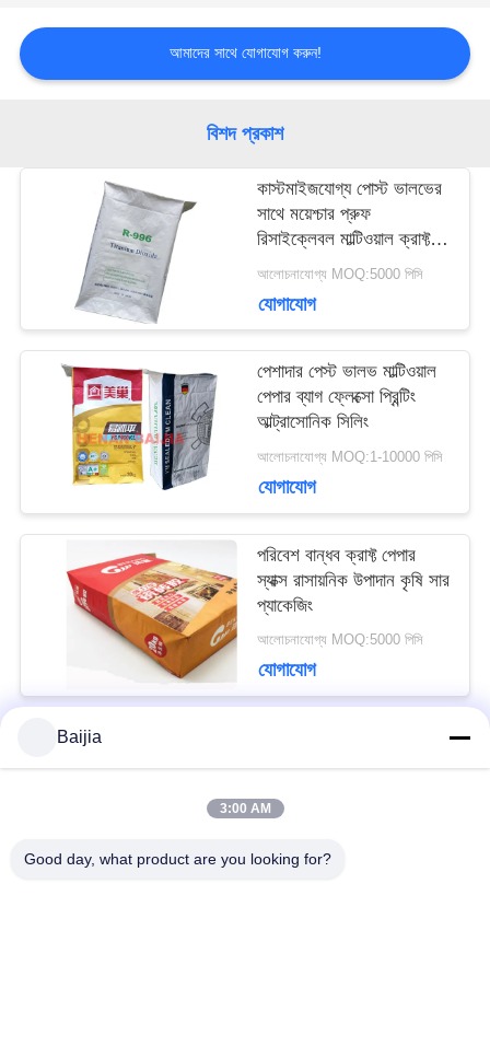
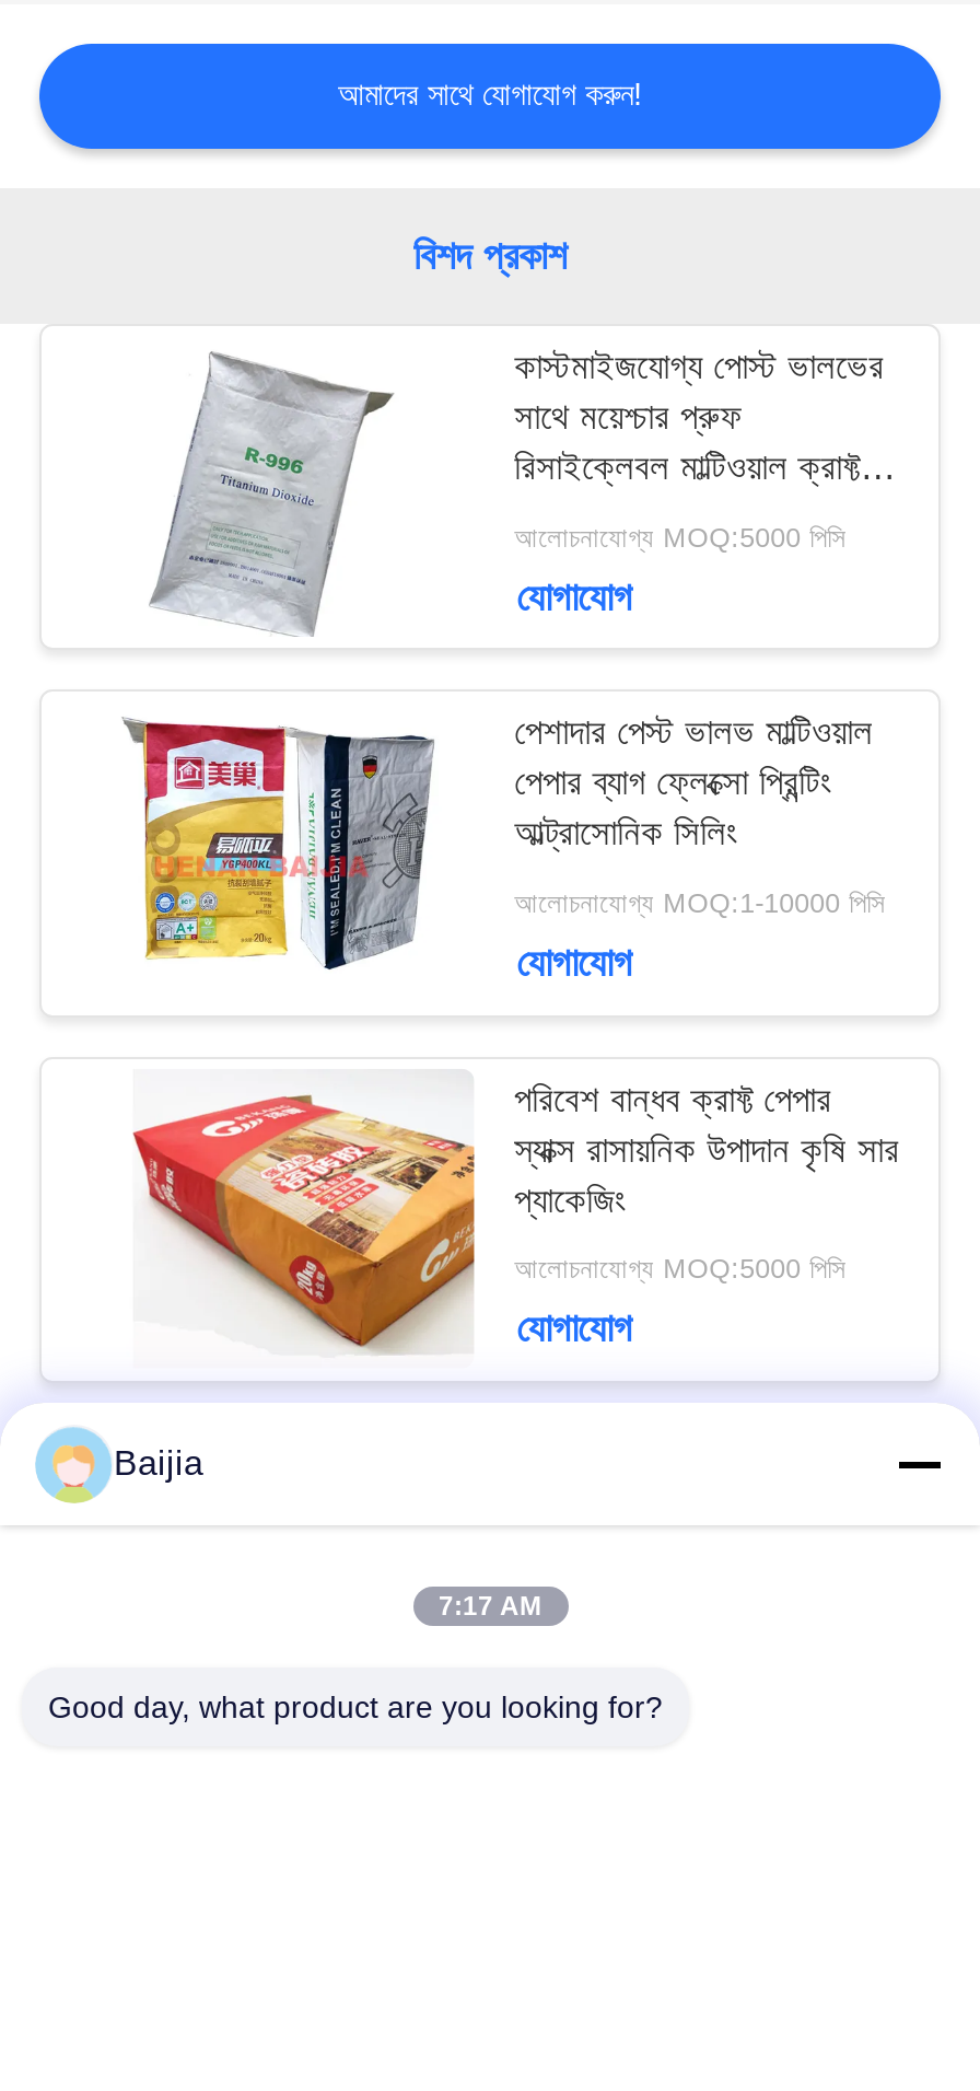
none -> [35,1427,107,1506] [image]
[219,801,271,816] 3:00 AM -> [439,1591,541,1622] 7:17 AM

